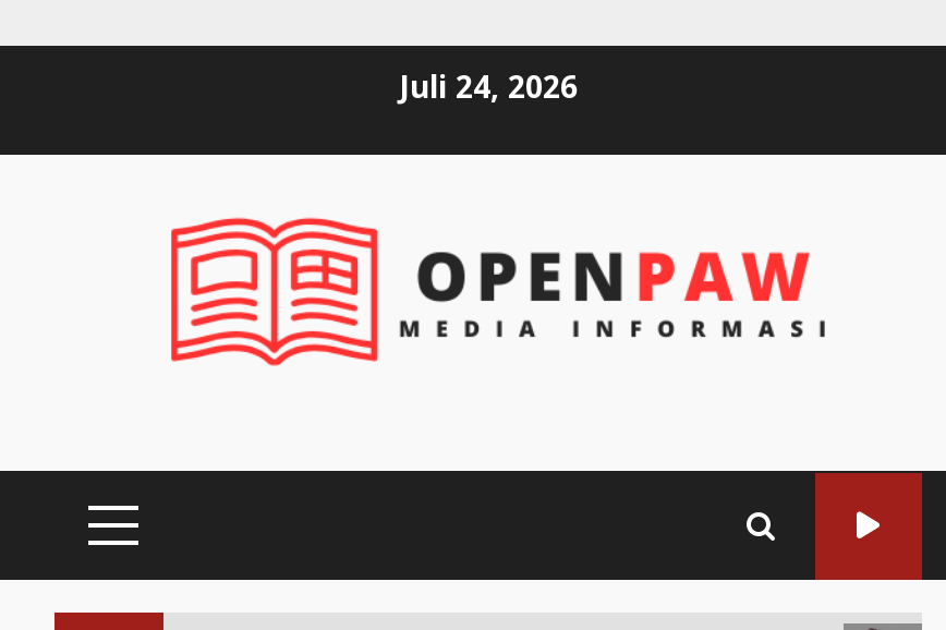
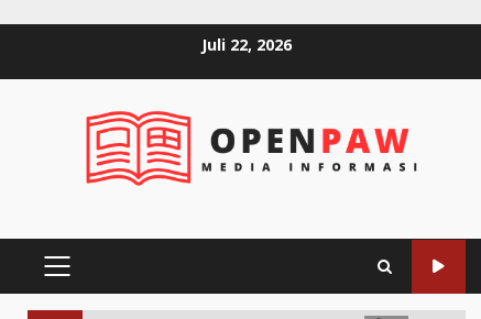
[399,64,578,106] Juli 24, 2026 -> [201,34,292,54] Juli 22, 2026

